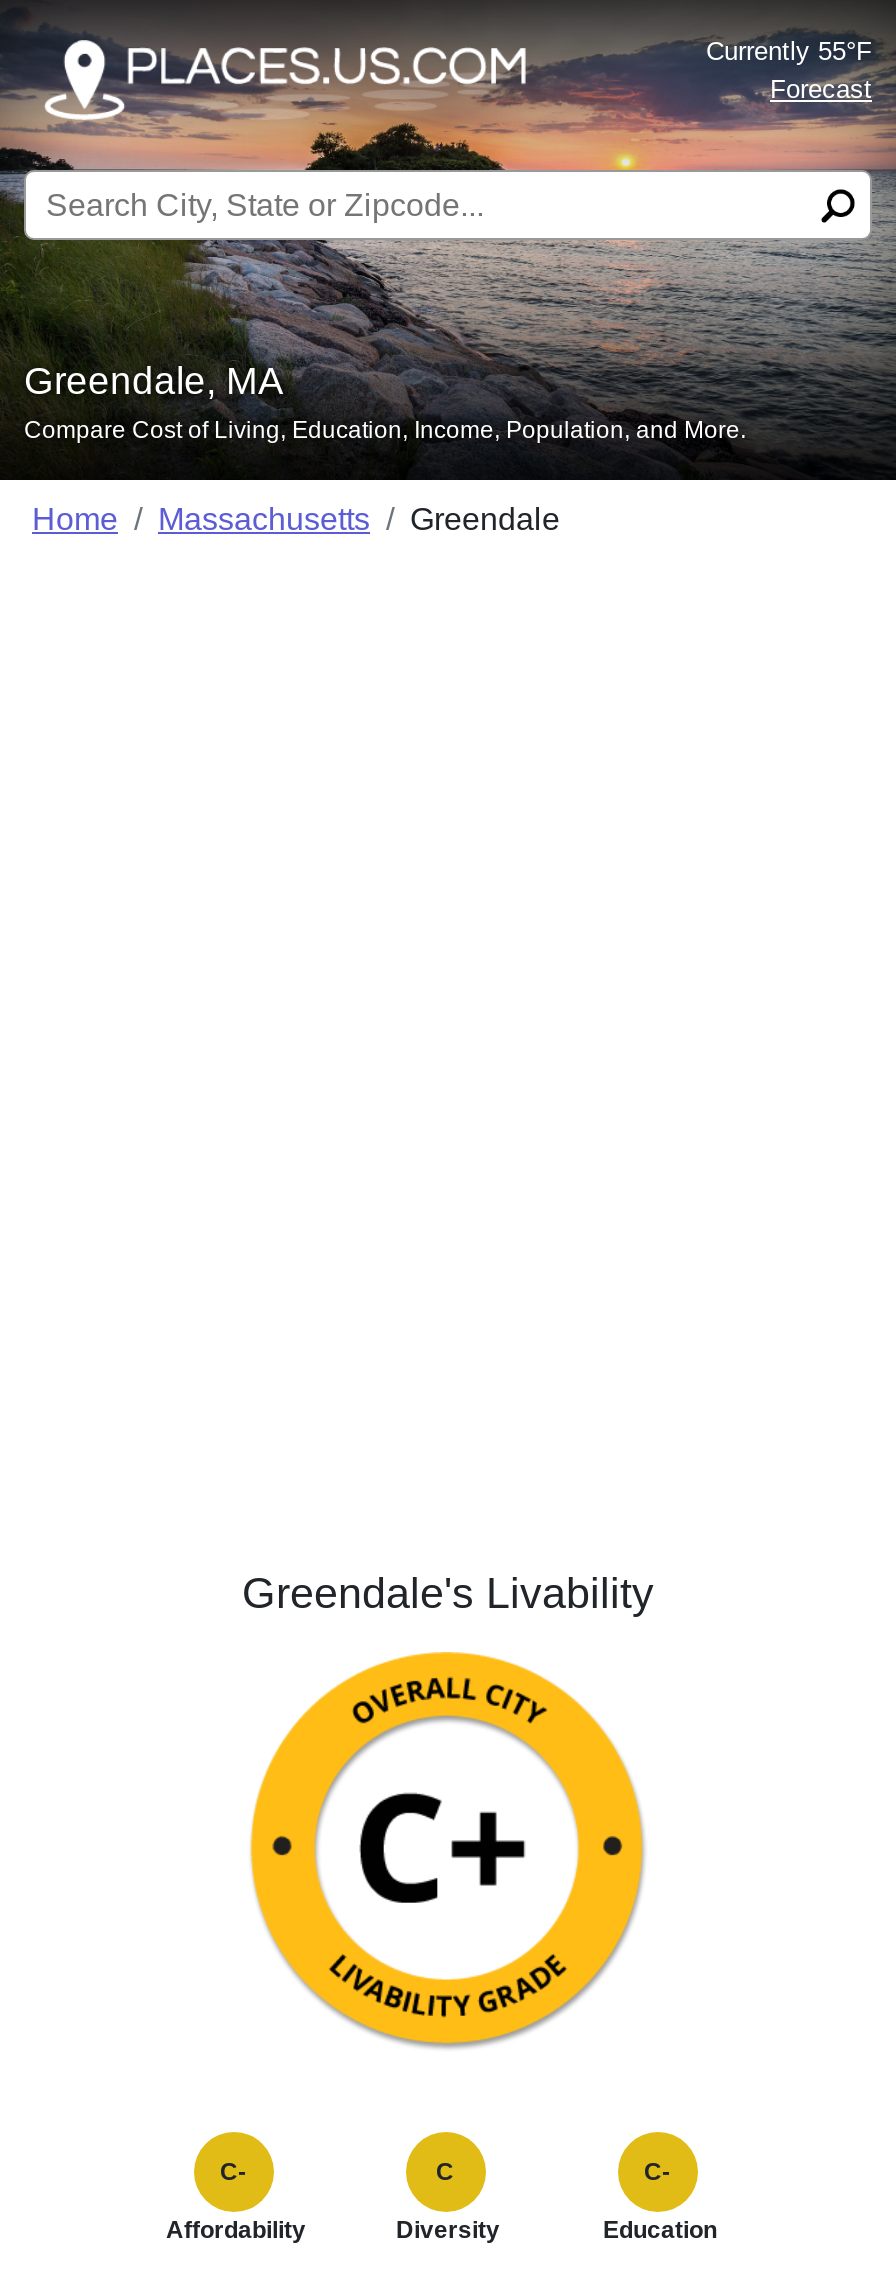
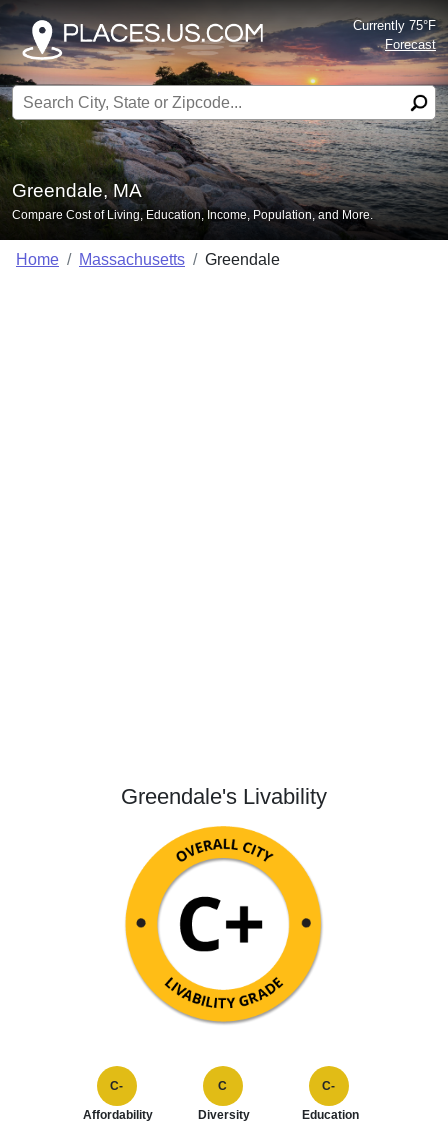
[706,36,872,66] Currently 55°F -> [353,18,436,33] Currently 75°F

